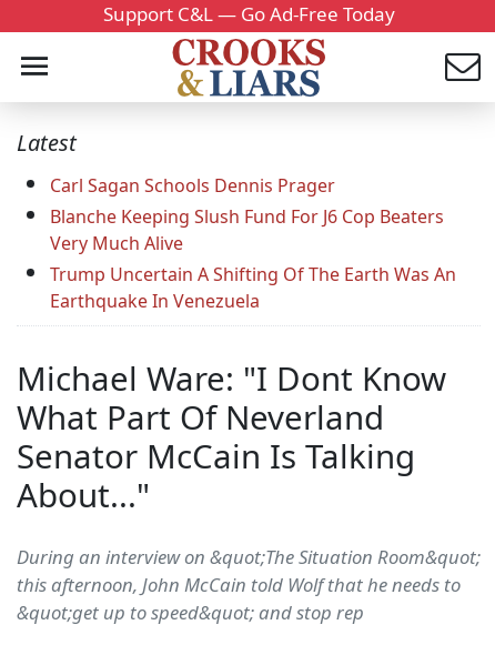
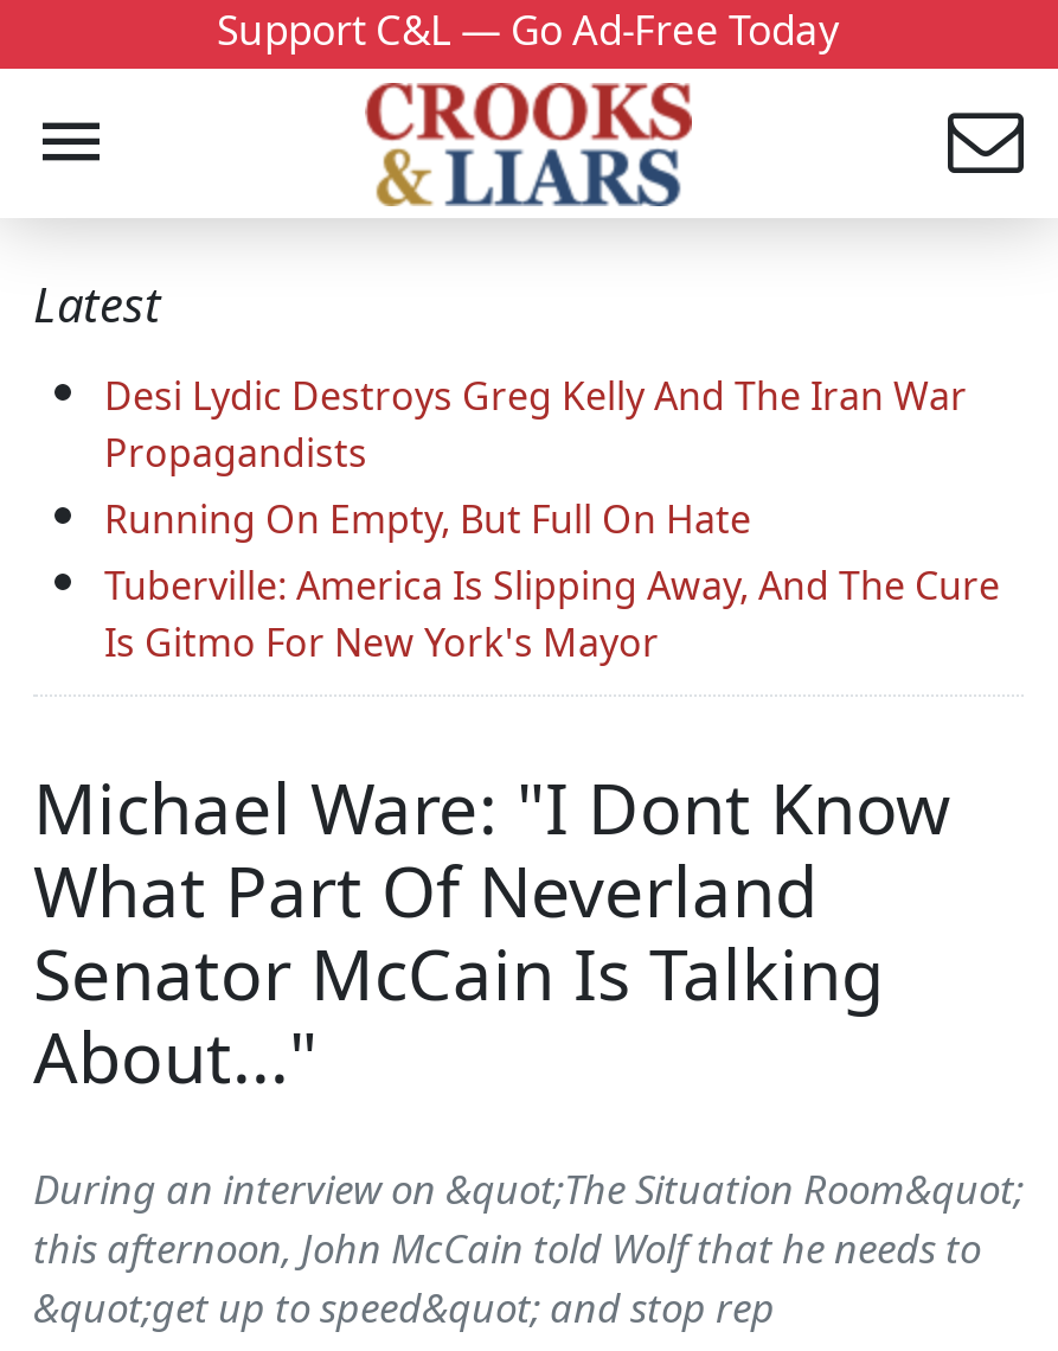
[50,174,456,314] Carl Sagan Schools Dennis Prager | Blanche Keeping Slush Fund For J6 Cop Beaters | Very Much Alive | Trump Uncertain A Shifting Of The Earth Was An | Earthquake In Venezuela -> [104,371,1000,669] Desi Lydic Destroys Greg Kelly And The Iran War | Propagandists | Running On Empty, But Full On Hate | Tuberville: America Is Slipping Away, And The Cure | Is Gitmo For New York's Mayor

